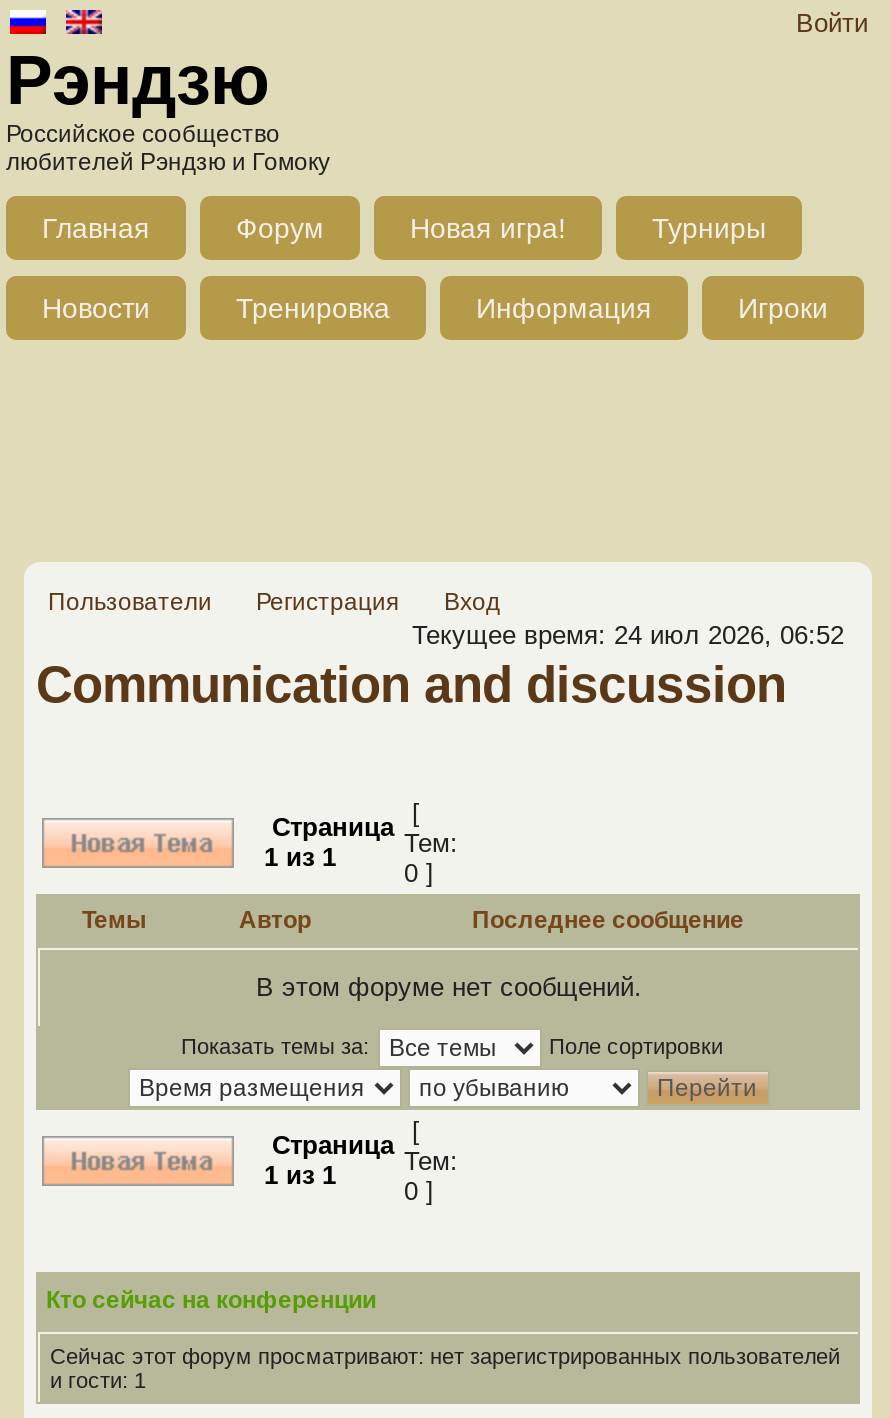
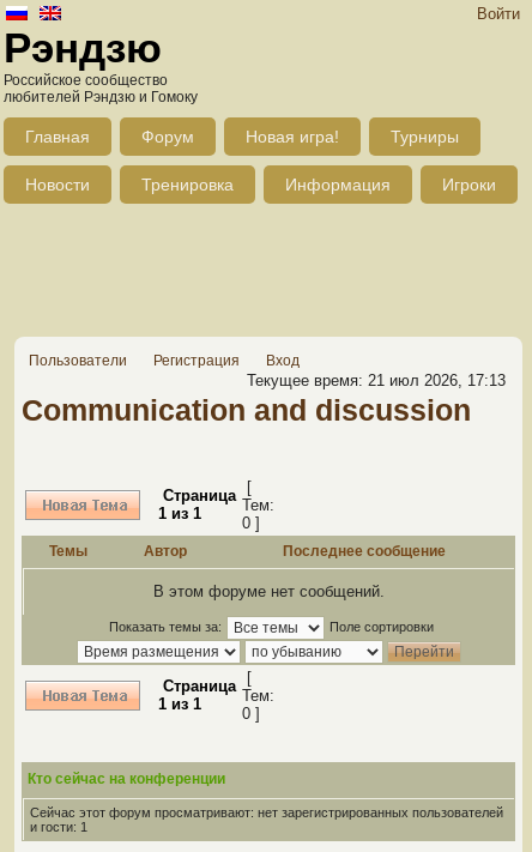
[412,620,844,650] Текущее время: 24 июл 2026, 06:52 -> [247,371,506,389] Текущее время: 21 июл 2026, 17:13

